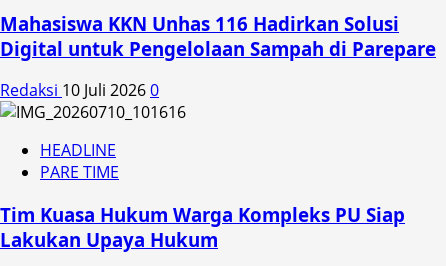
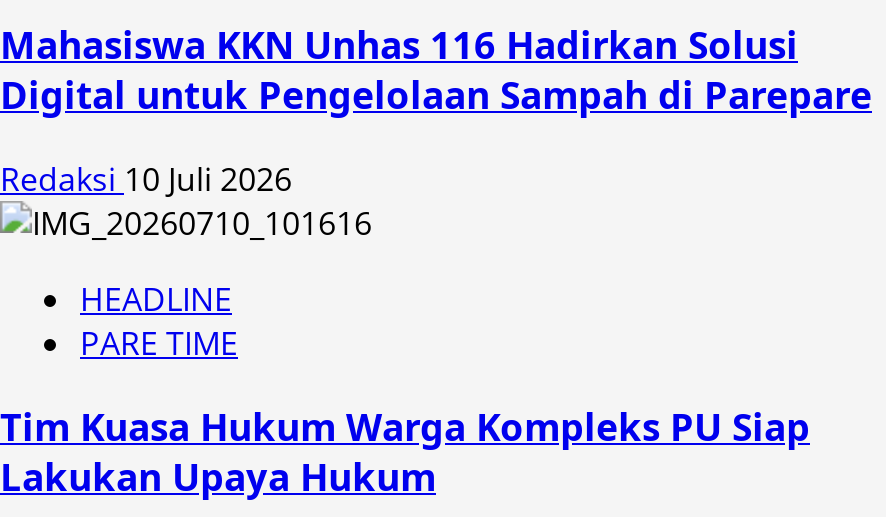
[0,79,159,101] Redaksi 10 Juli 2026 0 -> [0,157,292,201] Redaksi 10 Juli 2026

